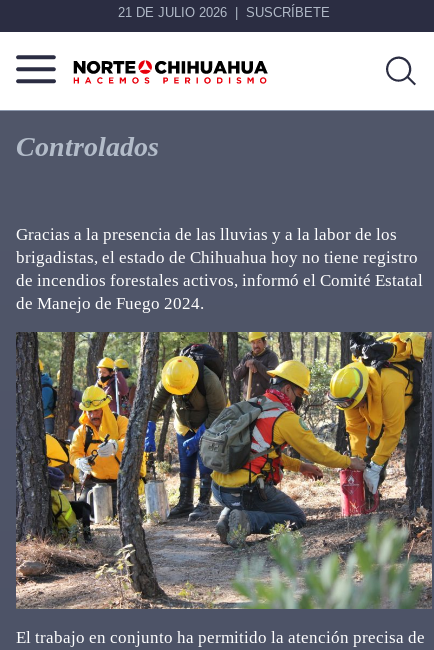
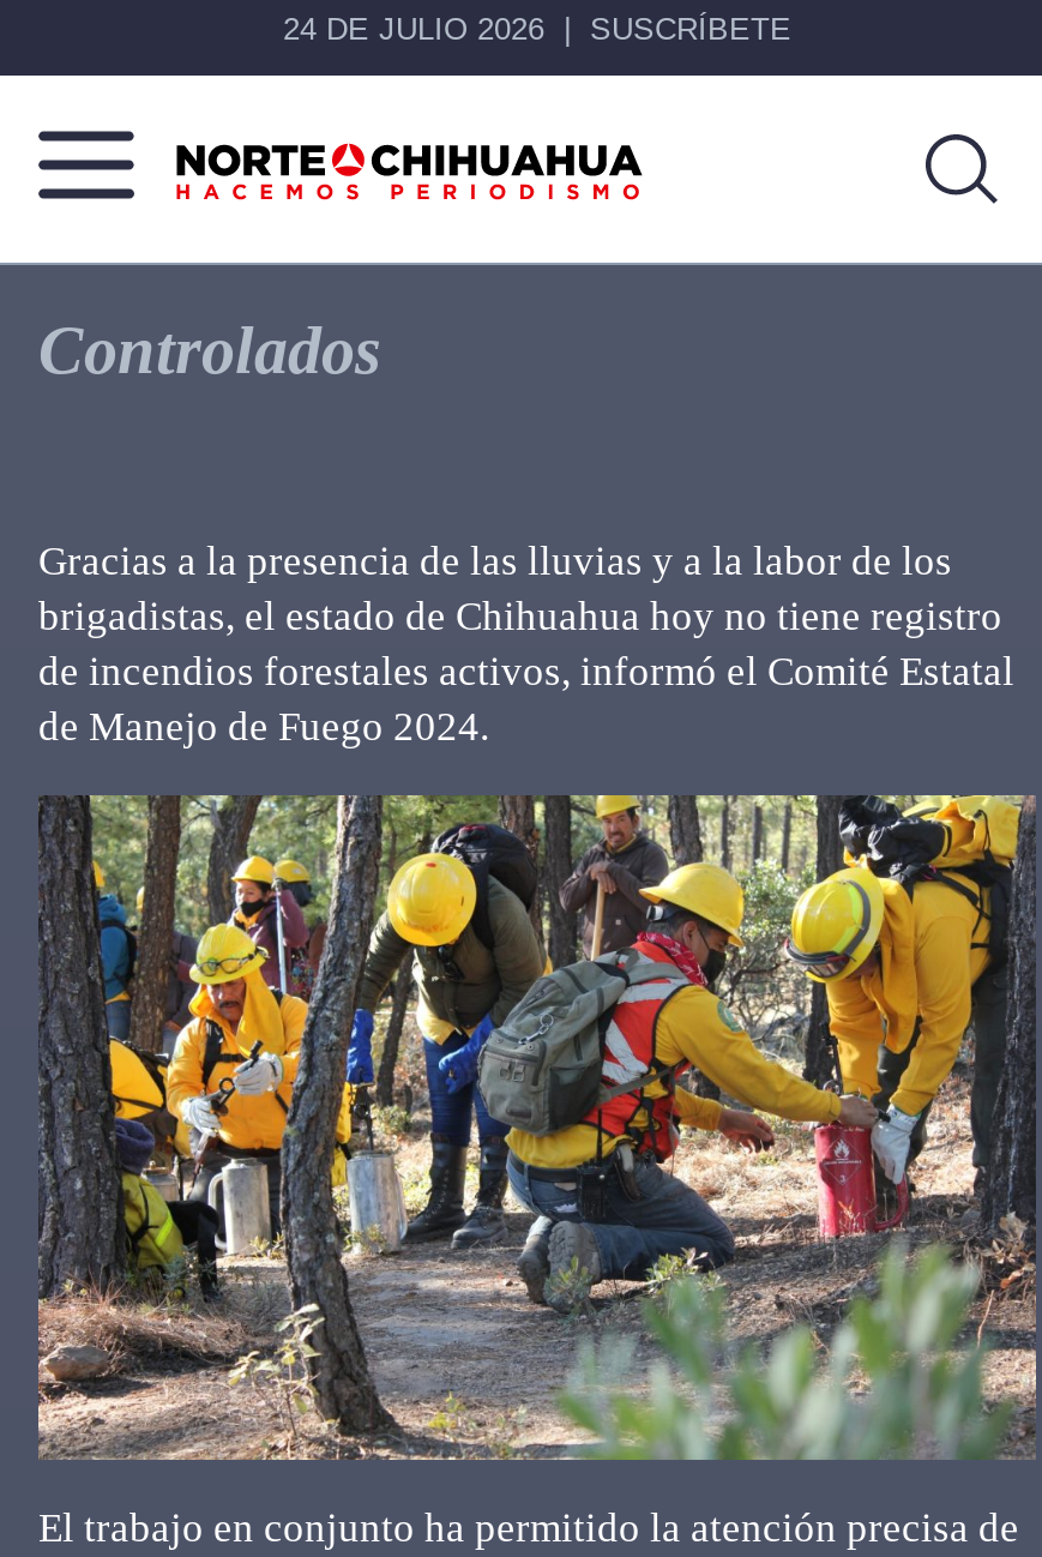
[118,5,330,20] 21 DE JULIO 2026 SUSCRÍBETE -> [283,11,791,47] 24 DE JULIO 2026 SUSCRÍBETE

